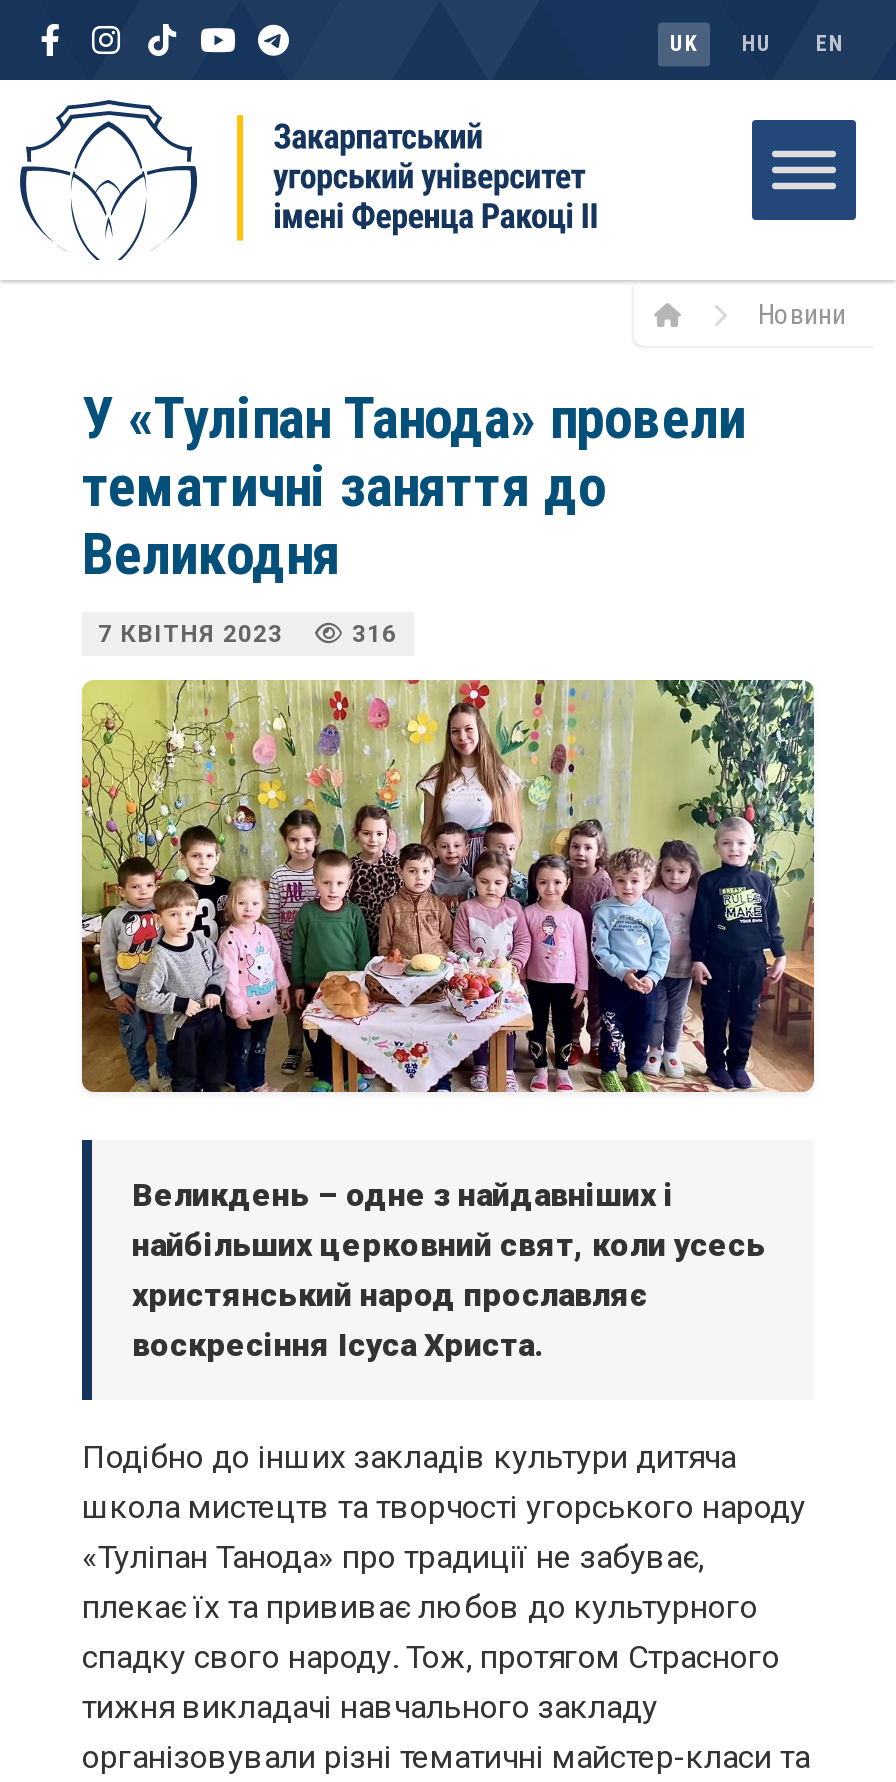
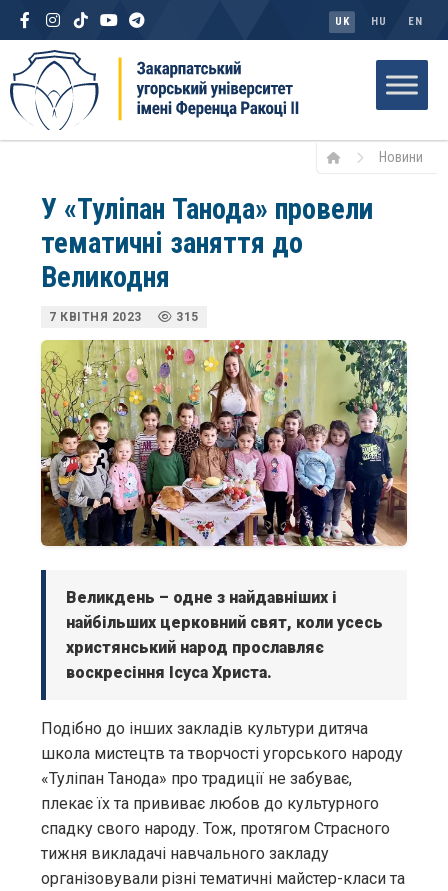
[352,619,397,647] 316 -> [176,309,198,323] 315

